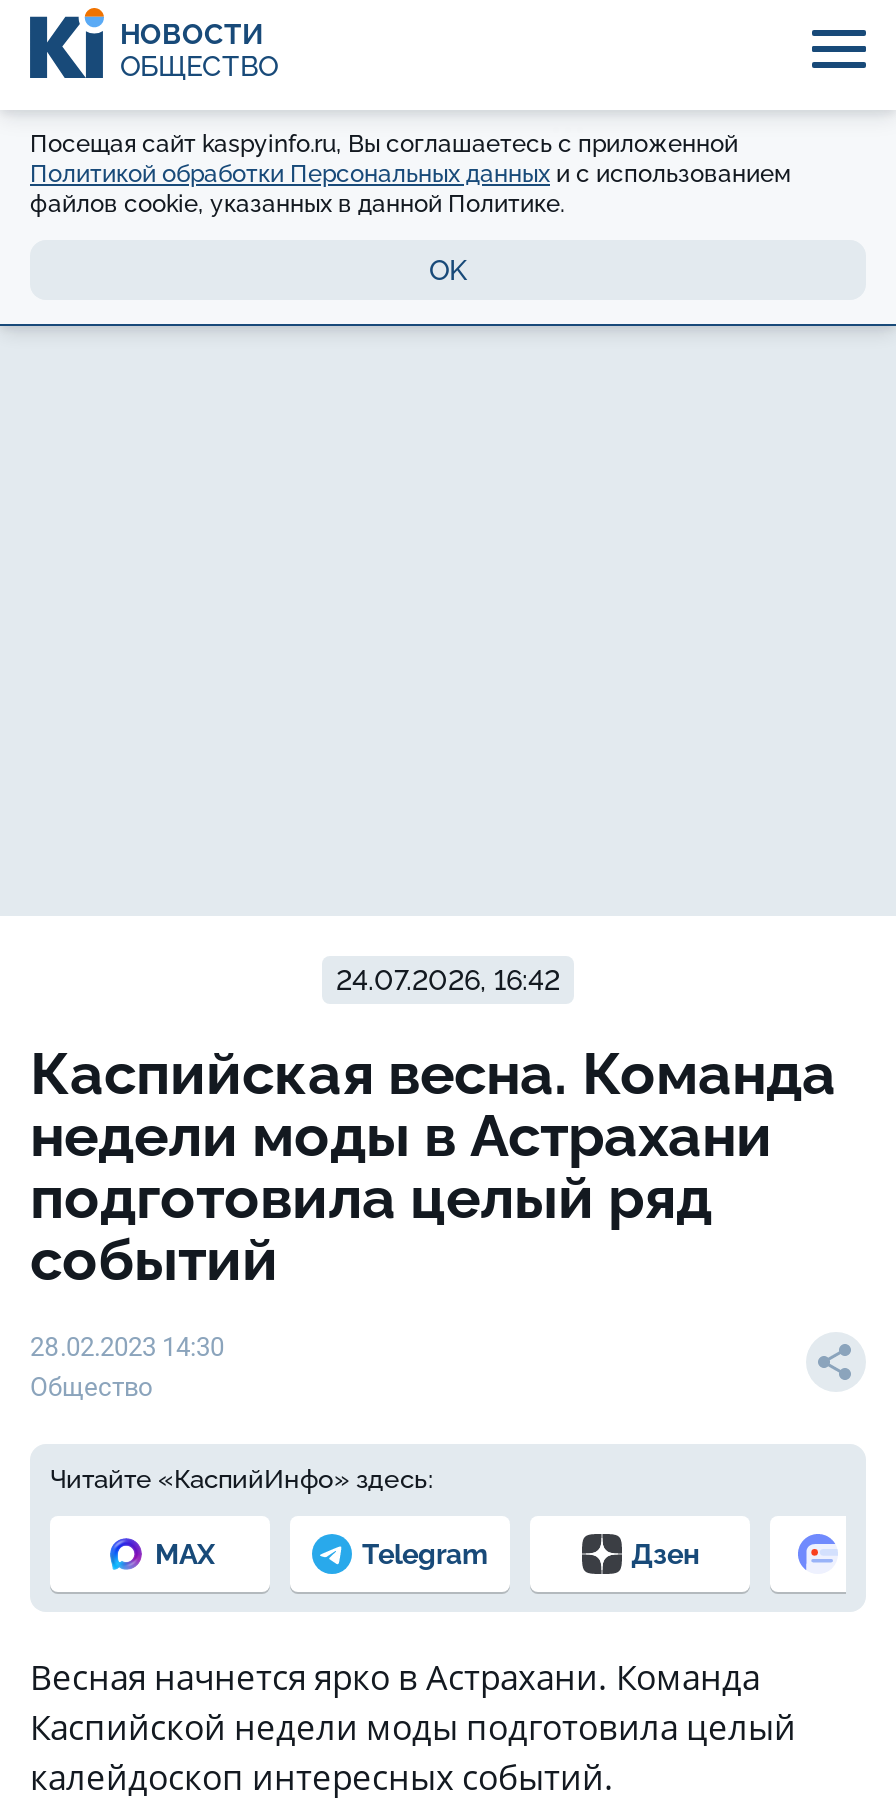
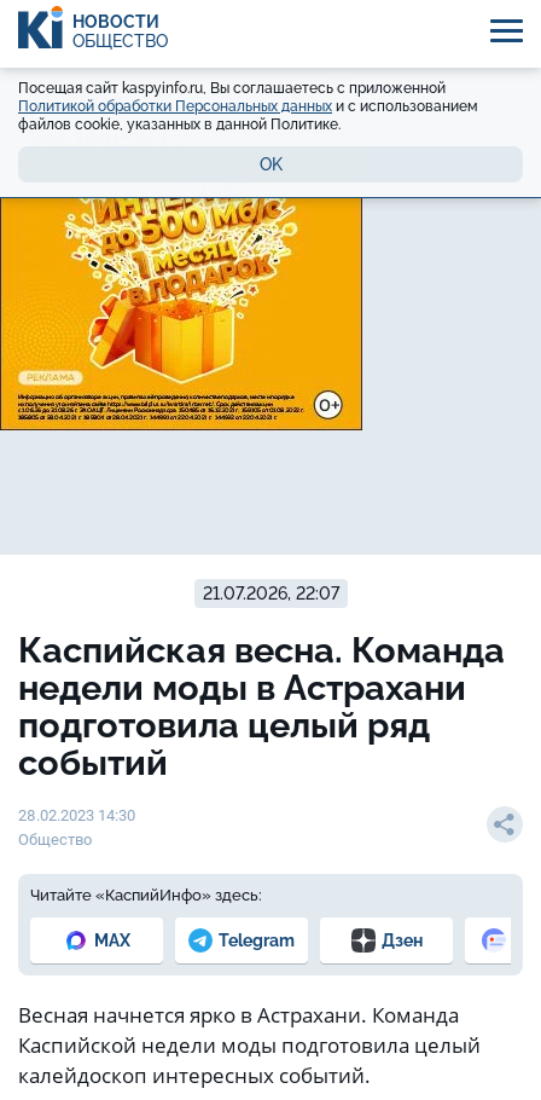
none -> [4,197,363,432] [image]
[336,964,560,996] 24.07.2026, 16:42 -> [202,584,339,603] 21.07.2026, 22:07

